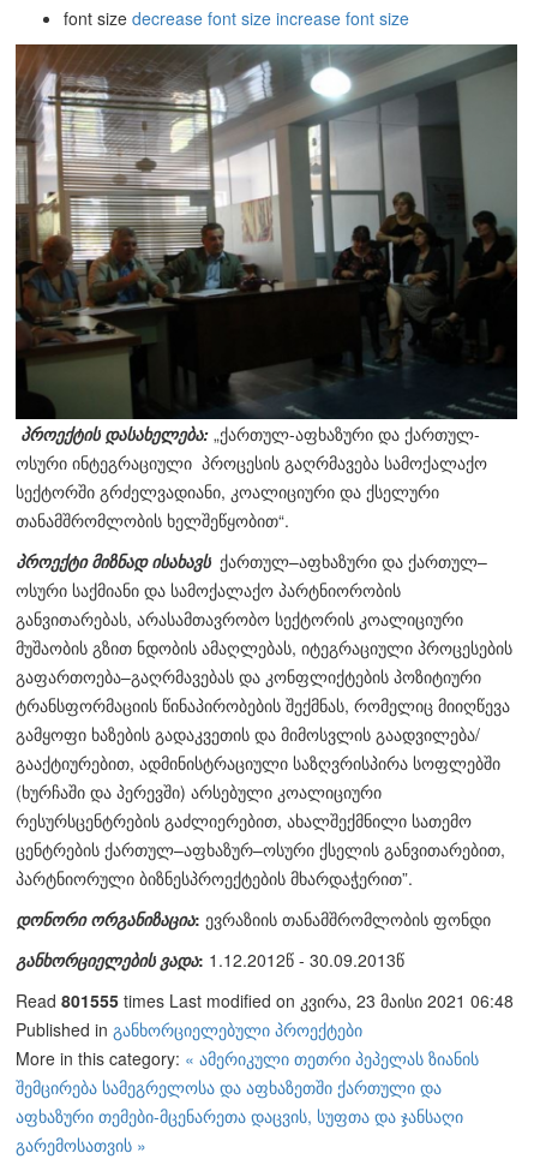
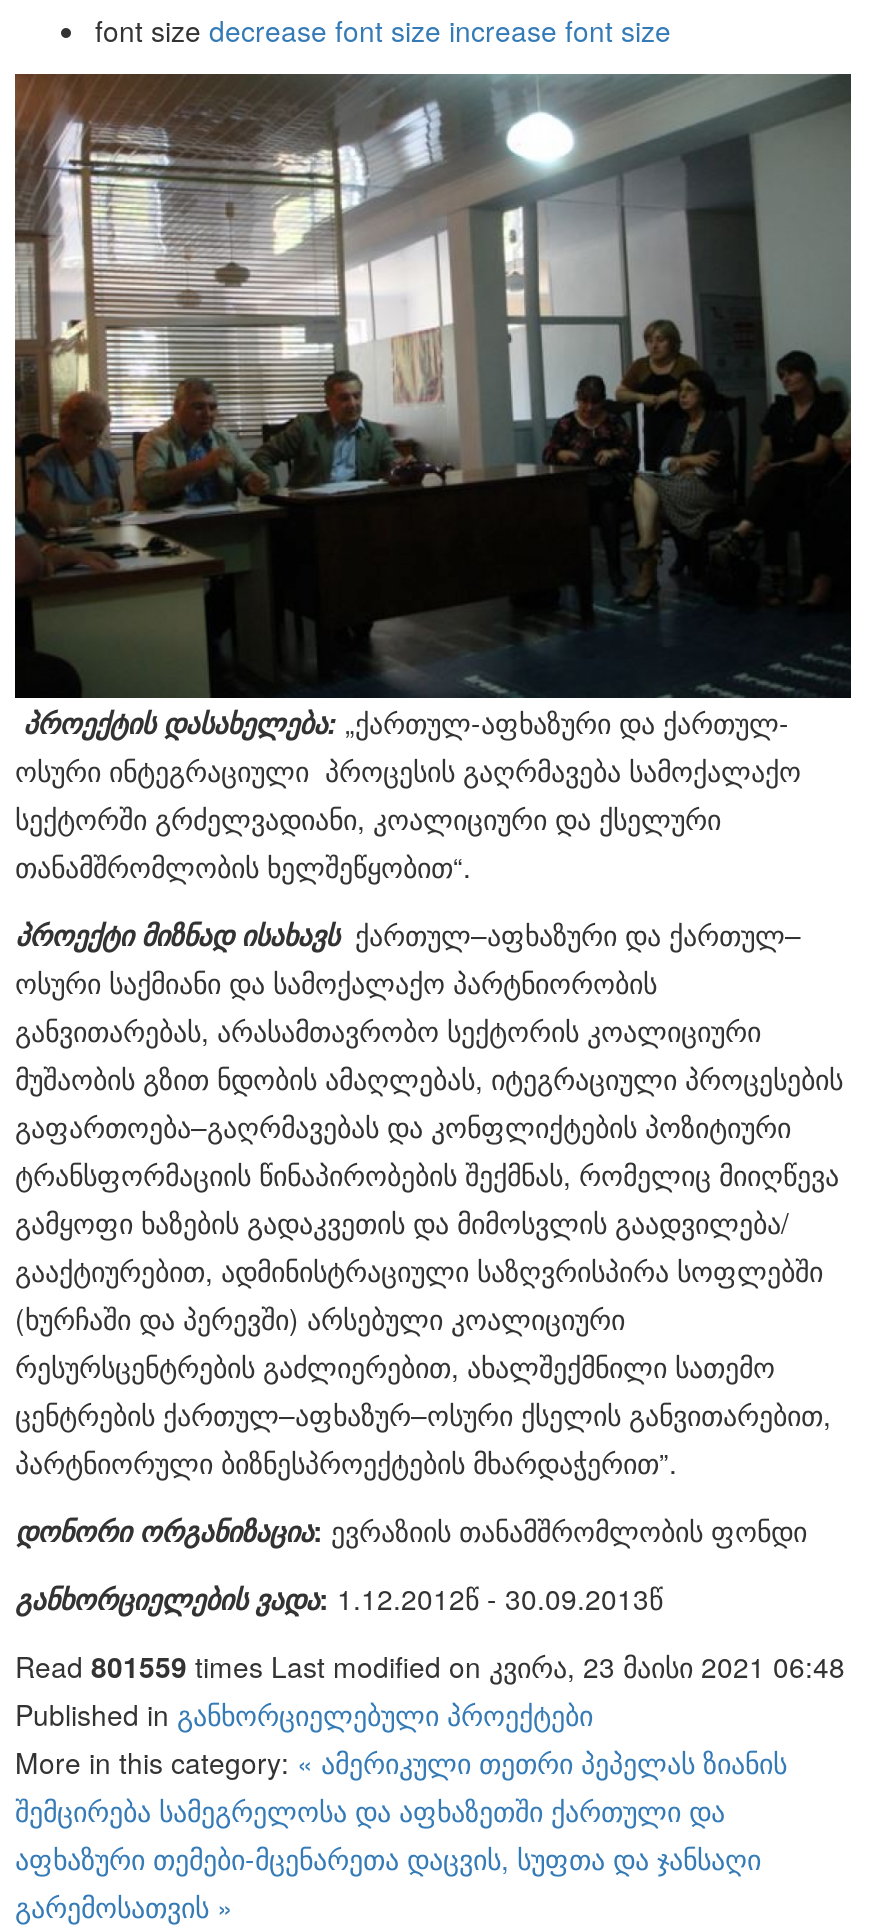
[16,988,514,1012] Read 801555 times Last modified on კვირა, 23 მაისი 2021 06:48 -> [15,1645,845,1685] Read 801559 times Last modified on კვირა, 23 მაისი 2021 06:48

